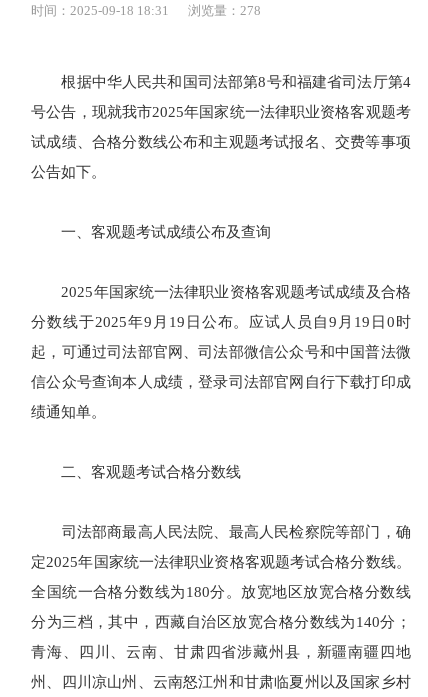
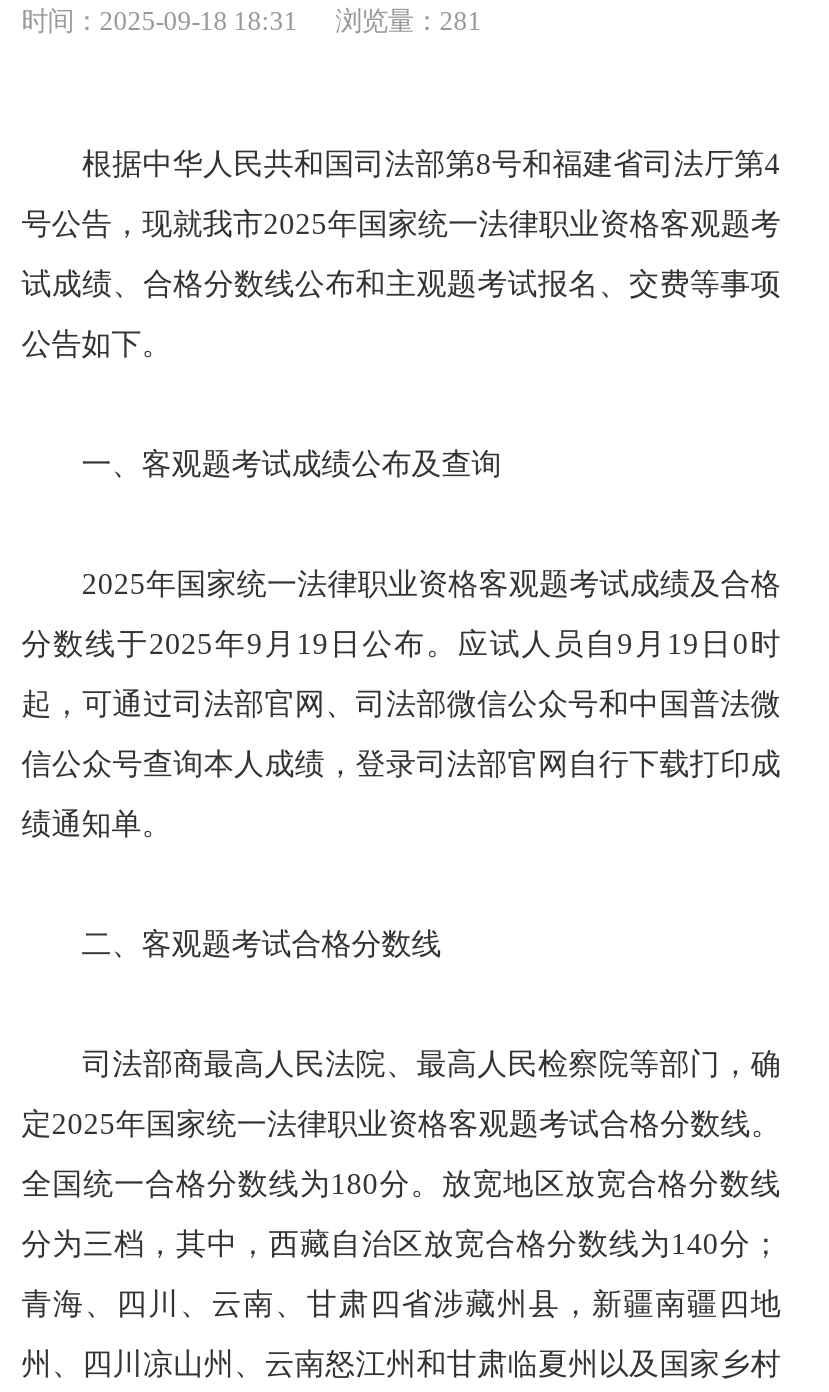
[31,3,261,18] 时间：2025-09-18 18:31 浏览量：278 -> [21,7,481,37] 时间：2025-09-18 18:31 浏览量：281

